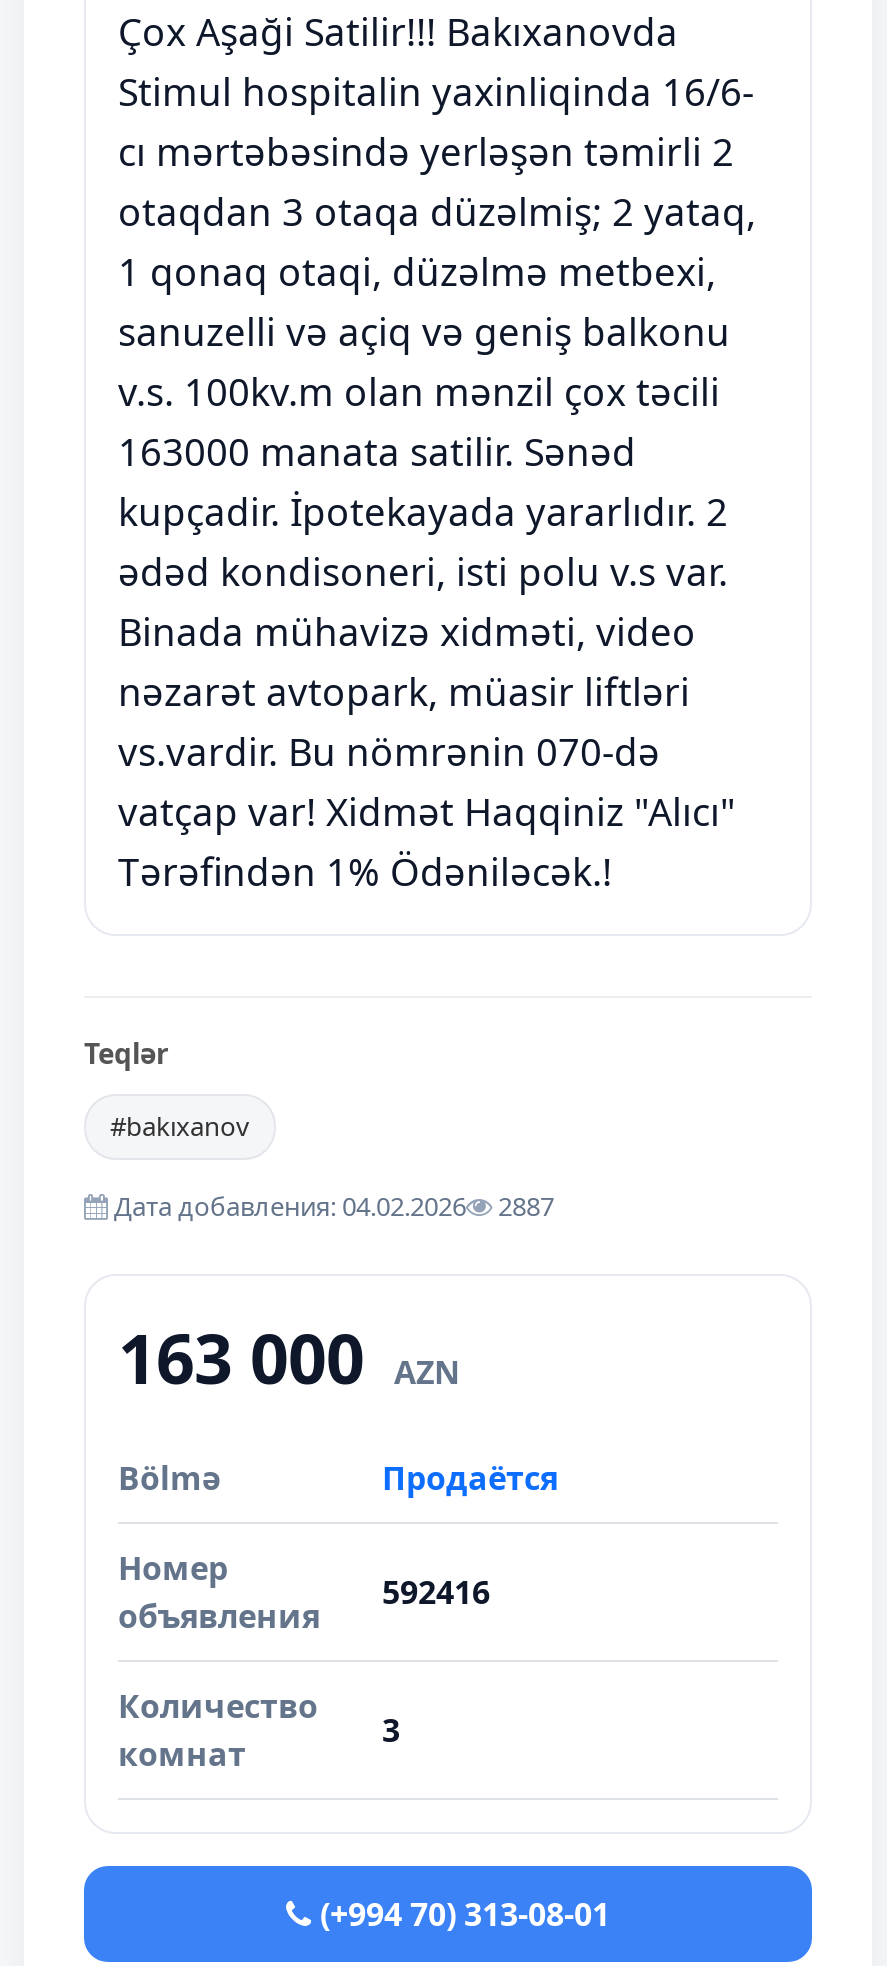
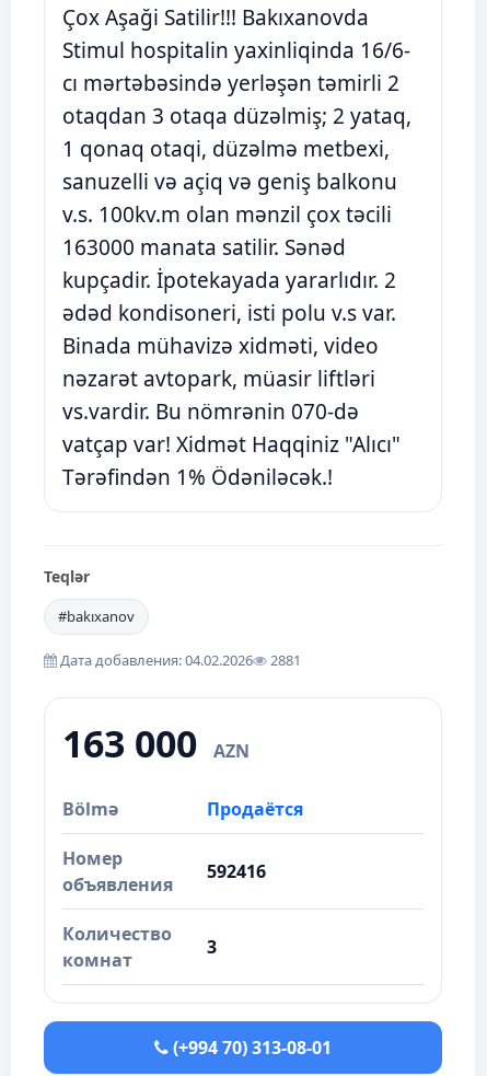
[108,1188,554,1224] Дата добавления: 04.02.2026 2887 -> [57,650,301,670] Дата добавления: 04.02.2026 2881

